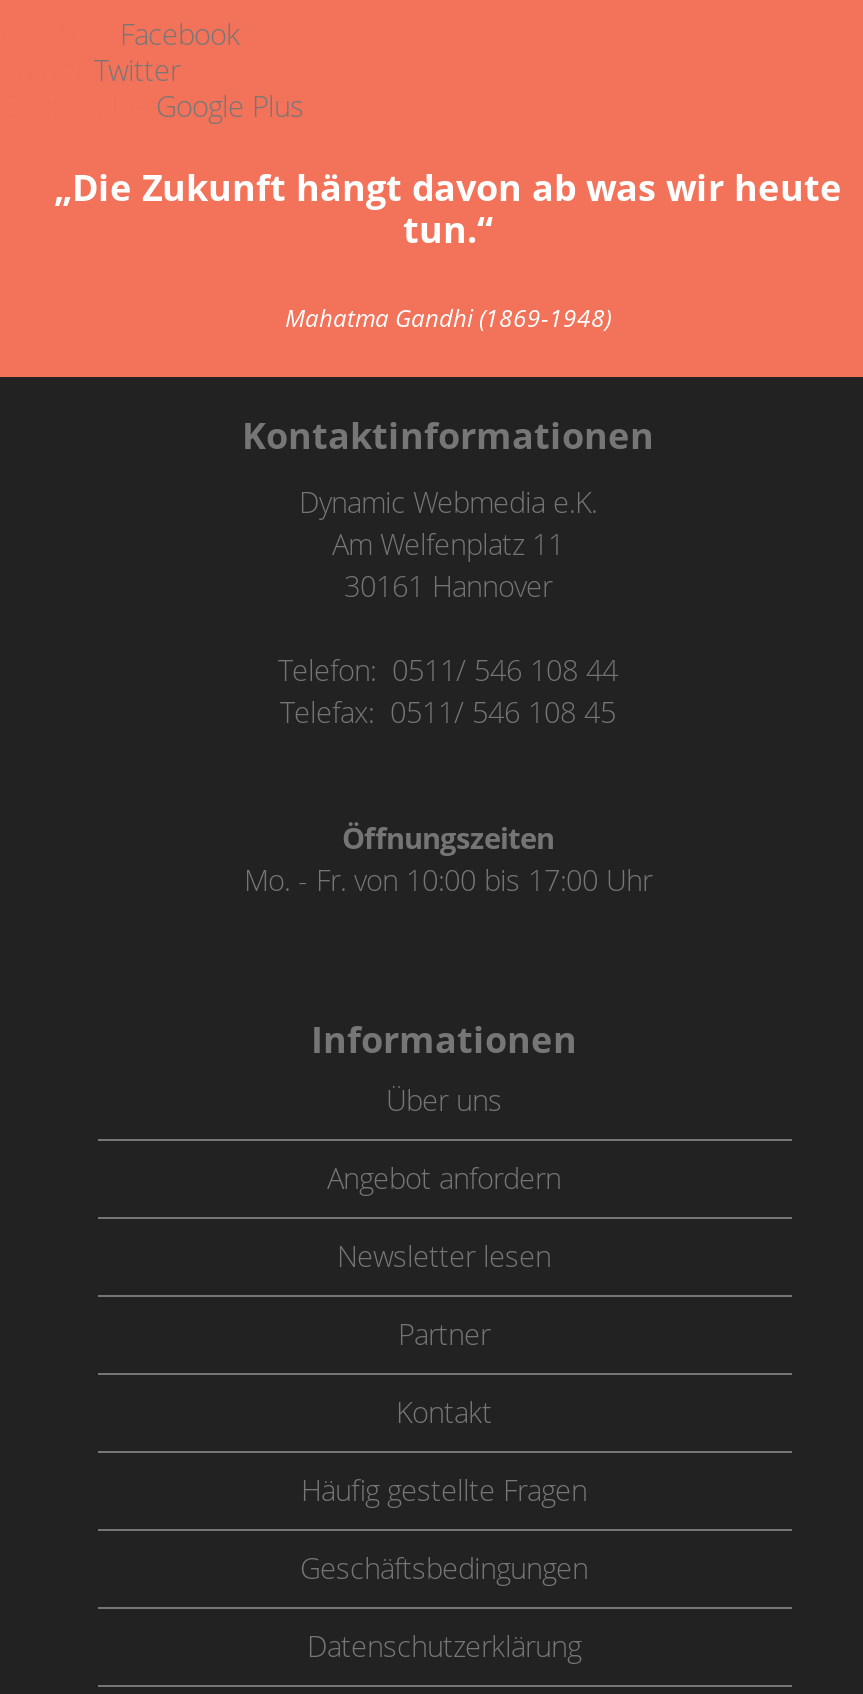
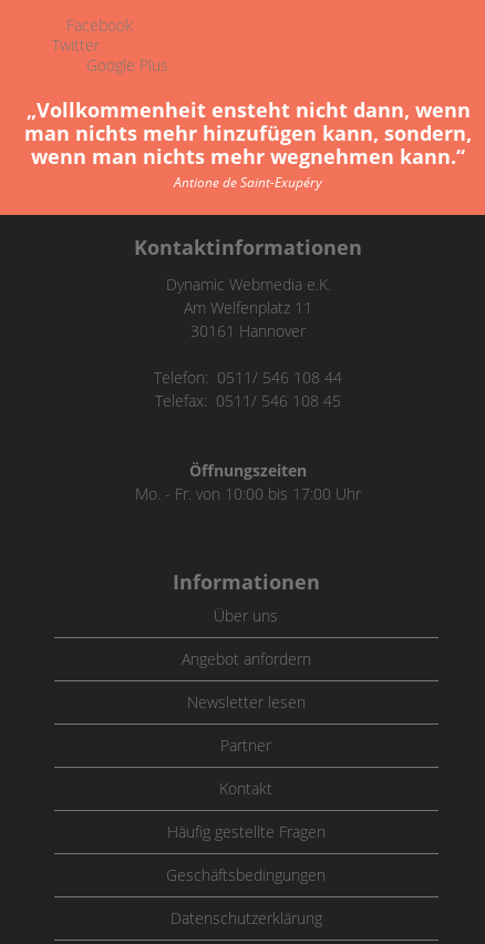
[54,163,842,335] „Die Zukunft hängt davon ab was wir heute | tun.“ | Mahatma Gandhi (1869-1948) -> [24,96,472,192] „Vollkommenheit ensteht nicht dann, wenn | man nichts mehr hinzufügen kann, sondern, | wenn man nichts mehr wegnehmen kann.“ | Antione de Saint-Exupéry

